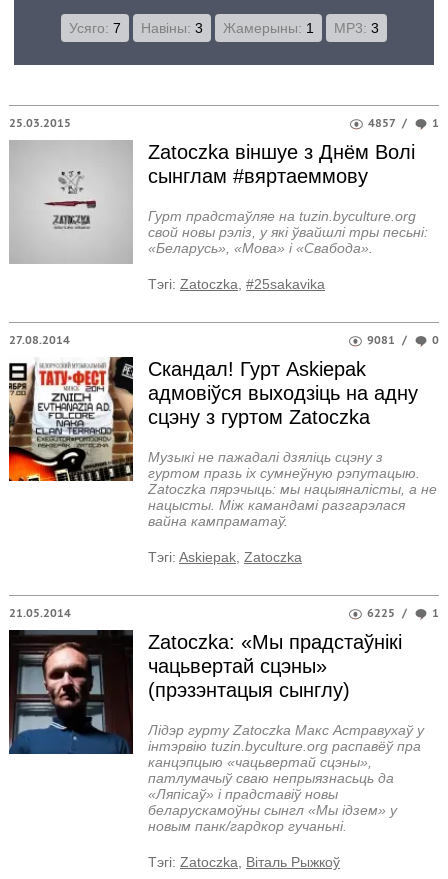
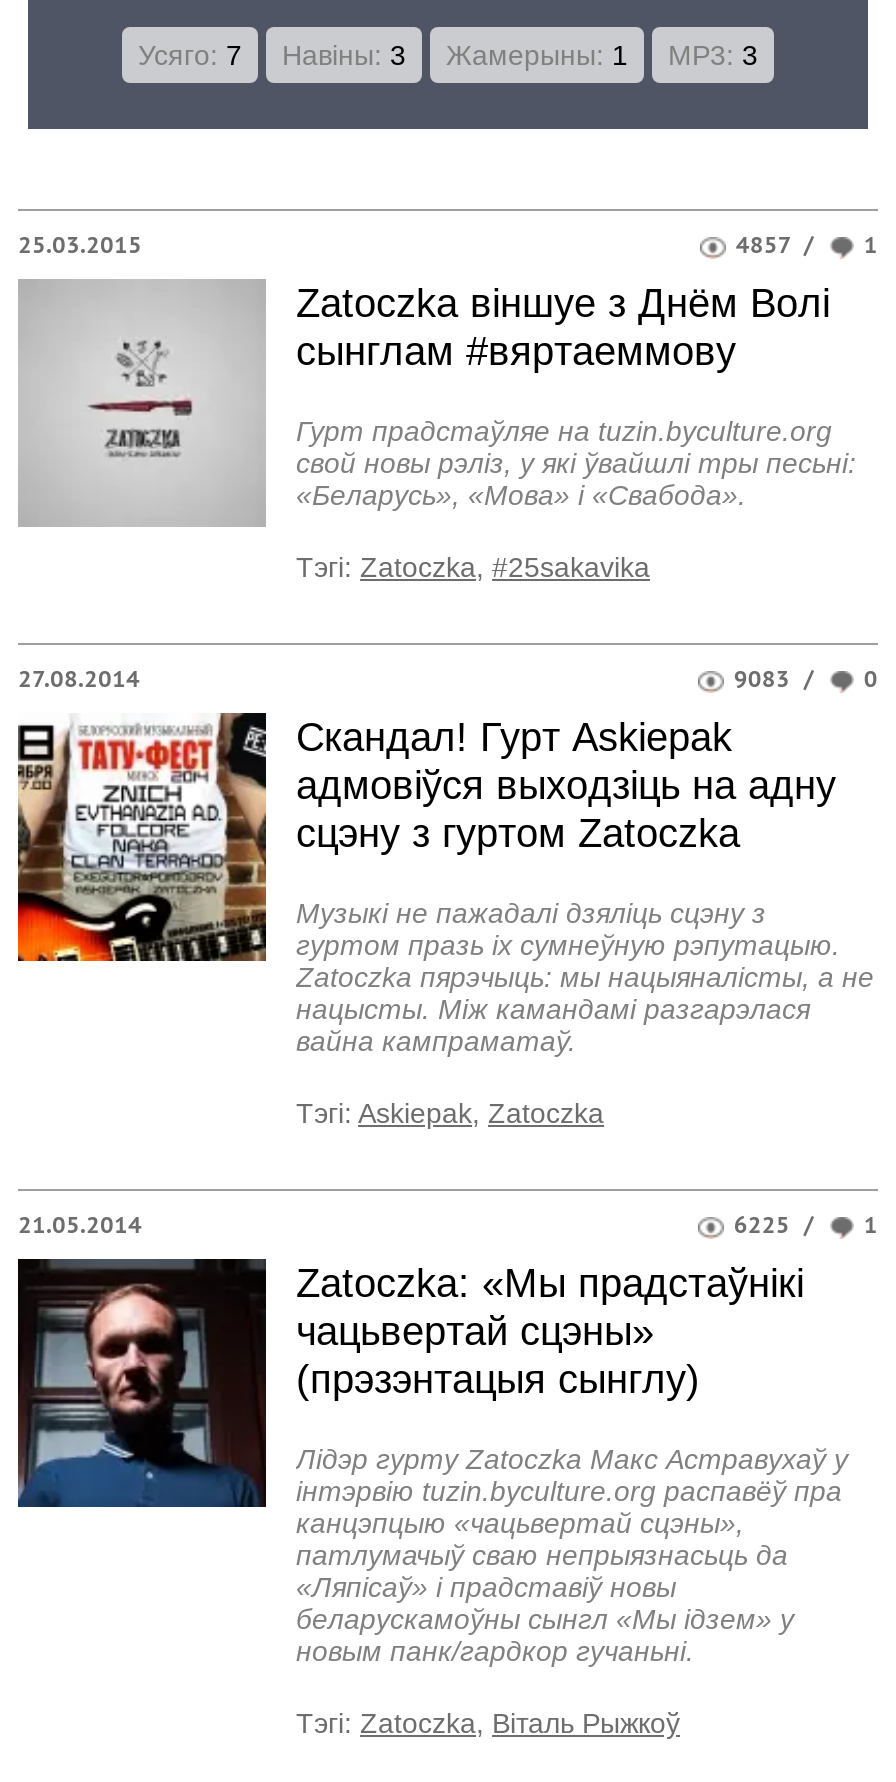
[367,332,439,348] 9081 / 0 -> [734,663,878,695] 9083 / 0

